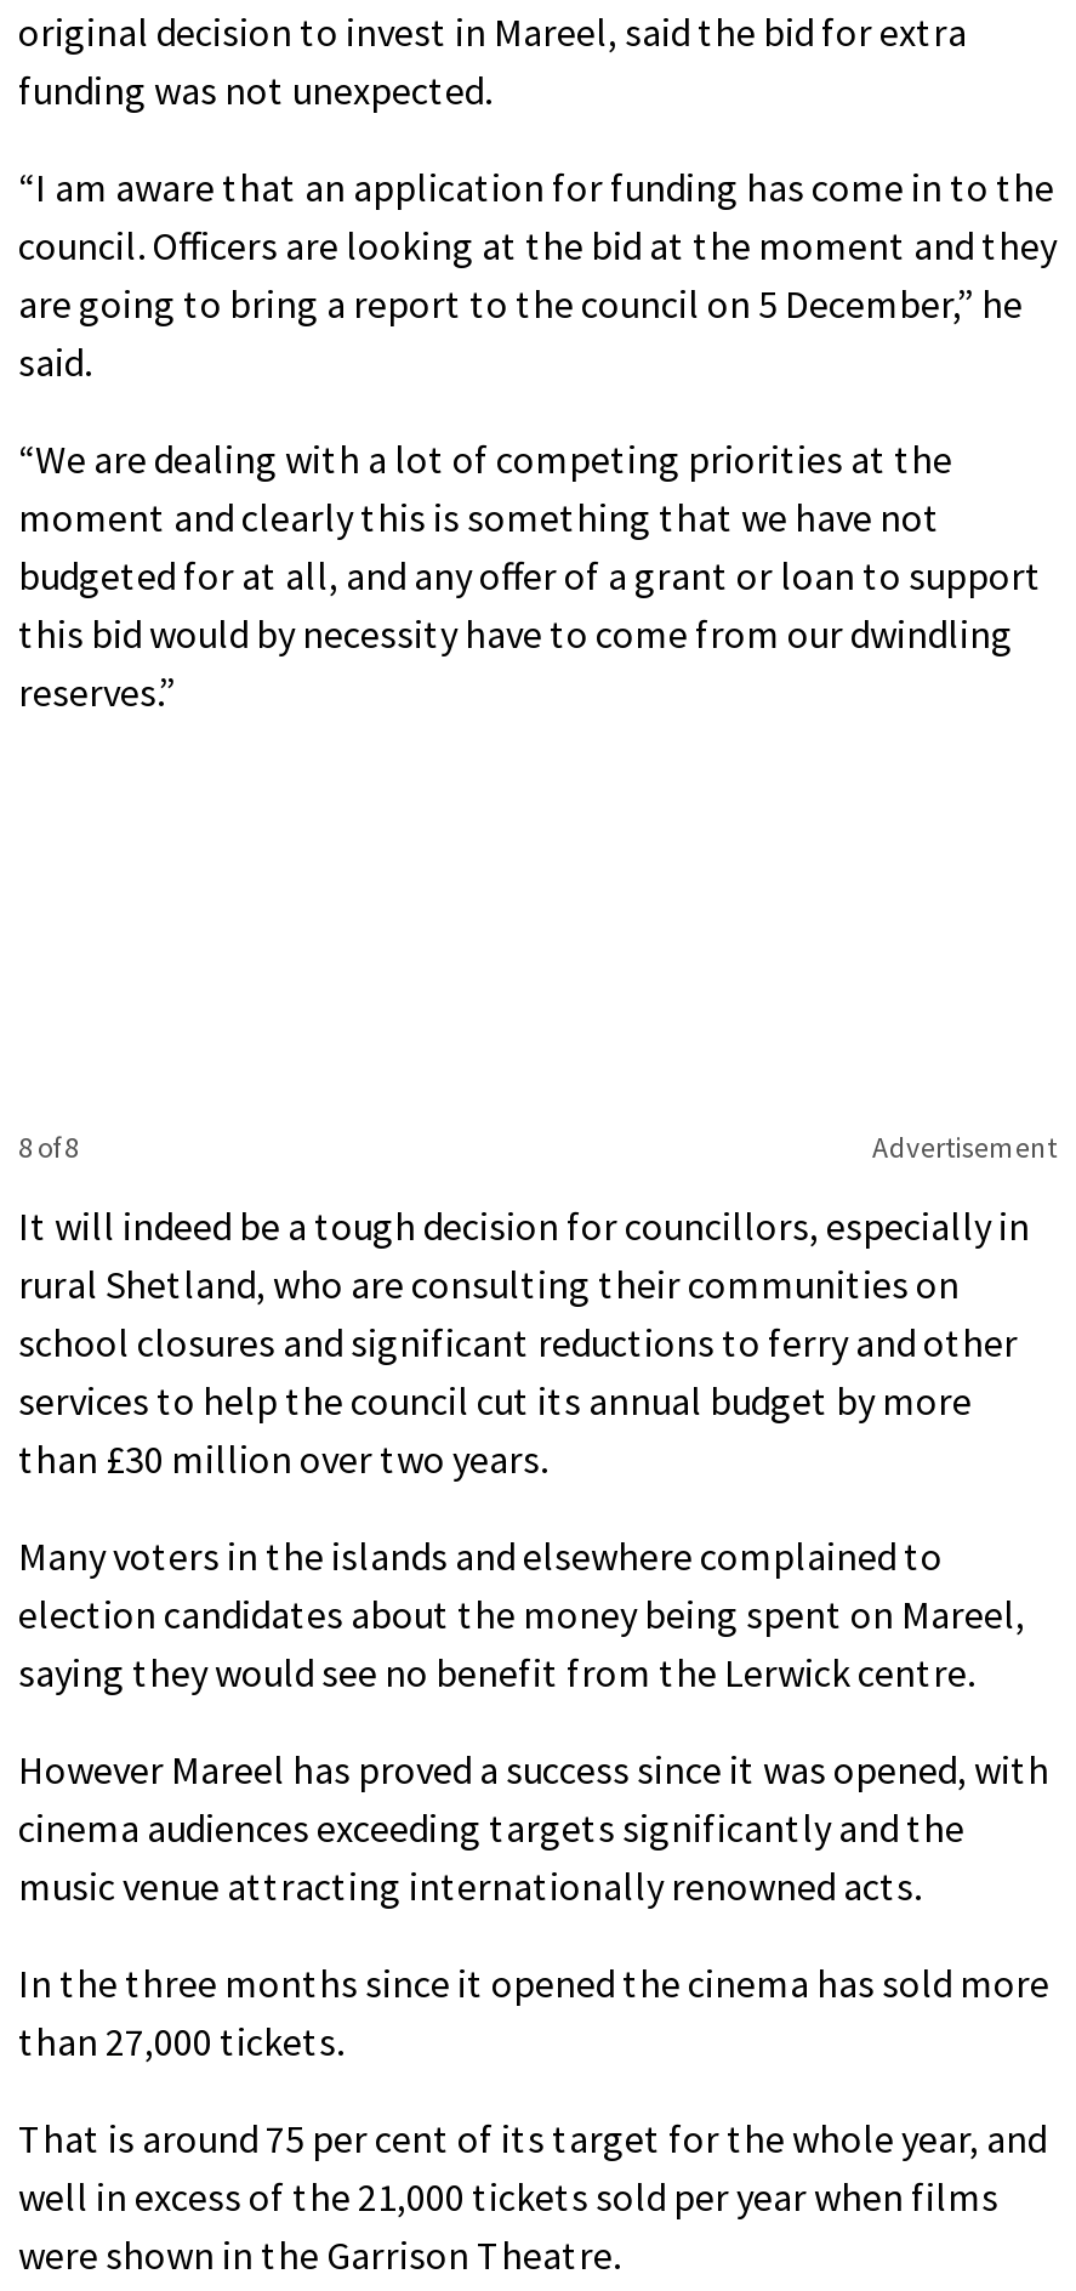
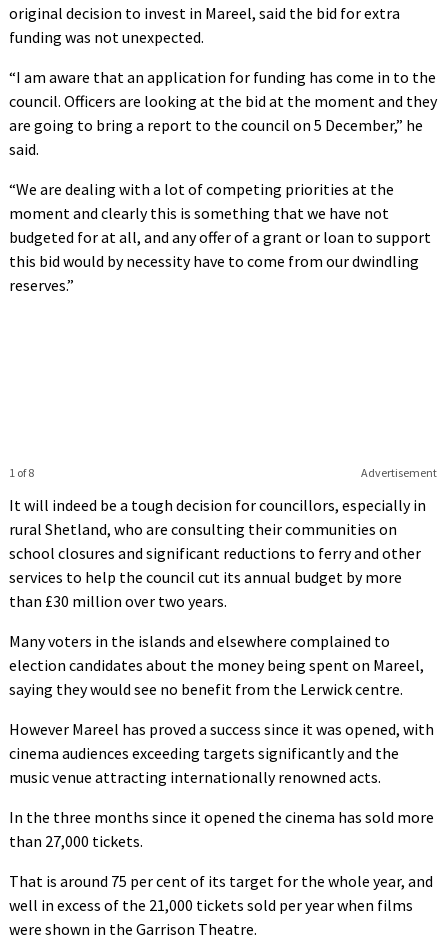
[18,1128,79,1164] 8 of 8 -> [9,465,34,480] 1 of 8

